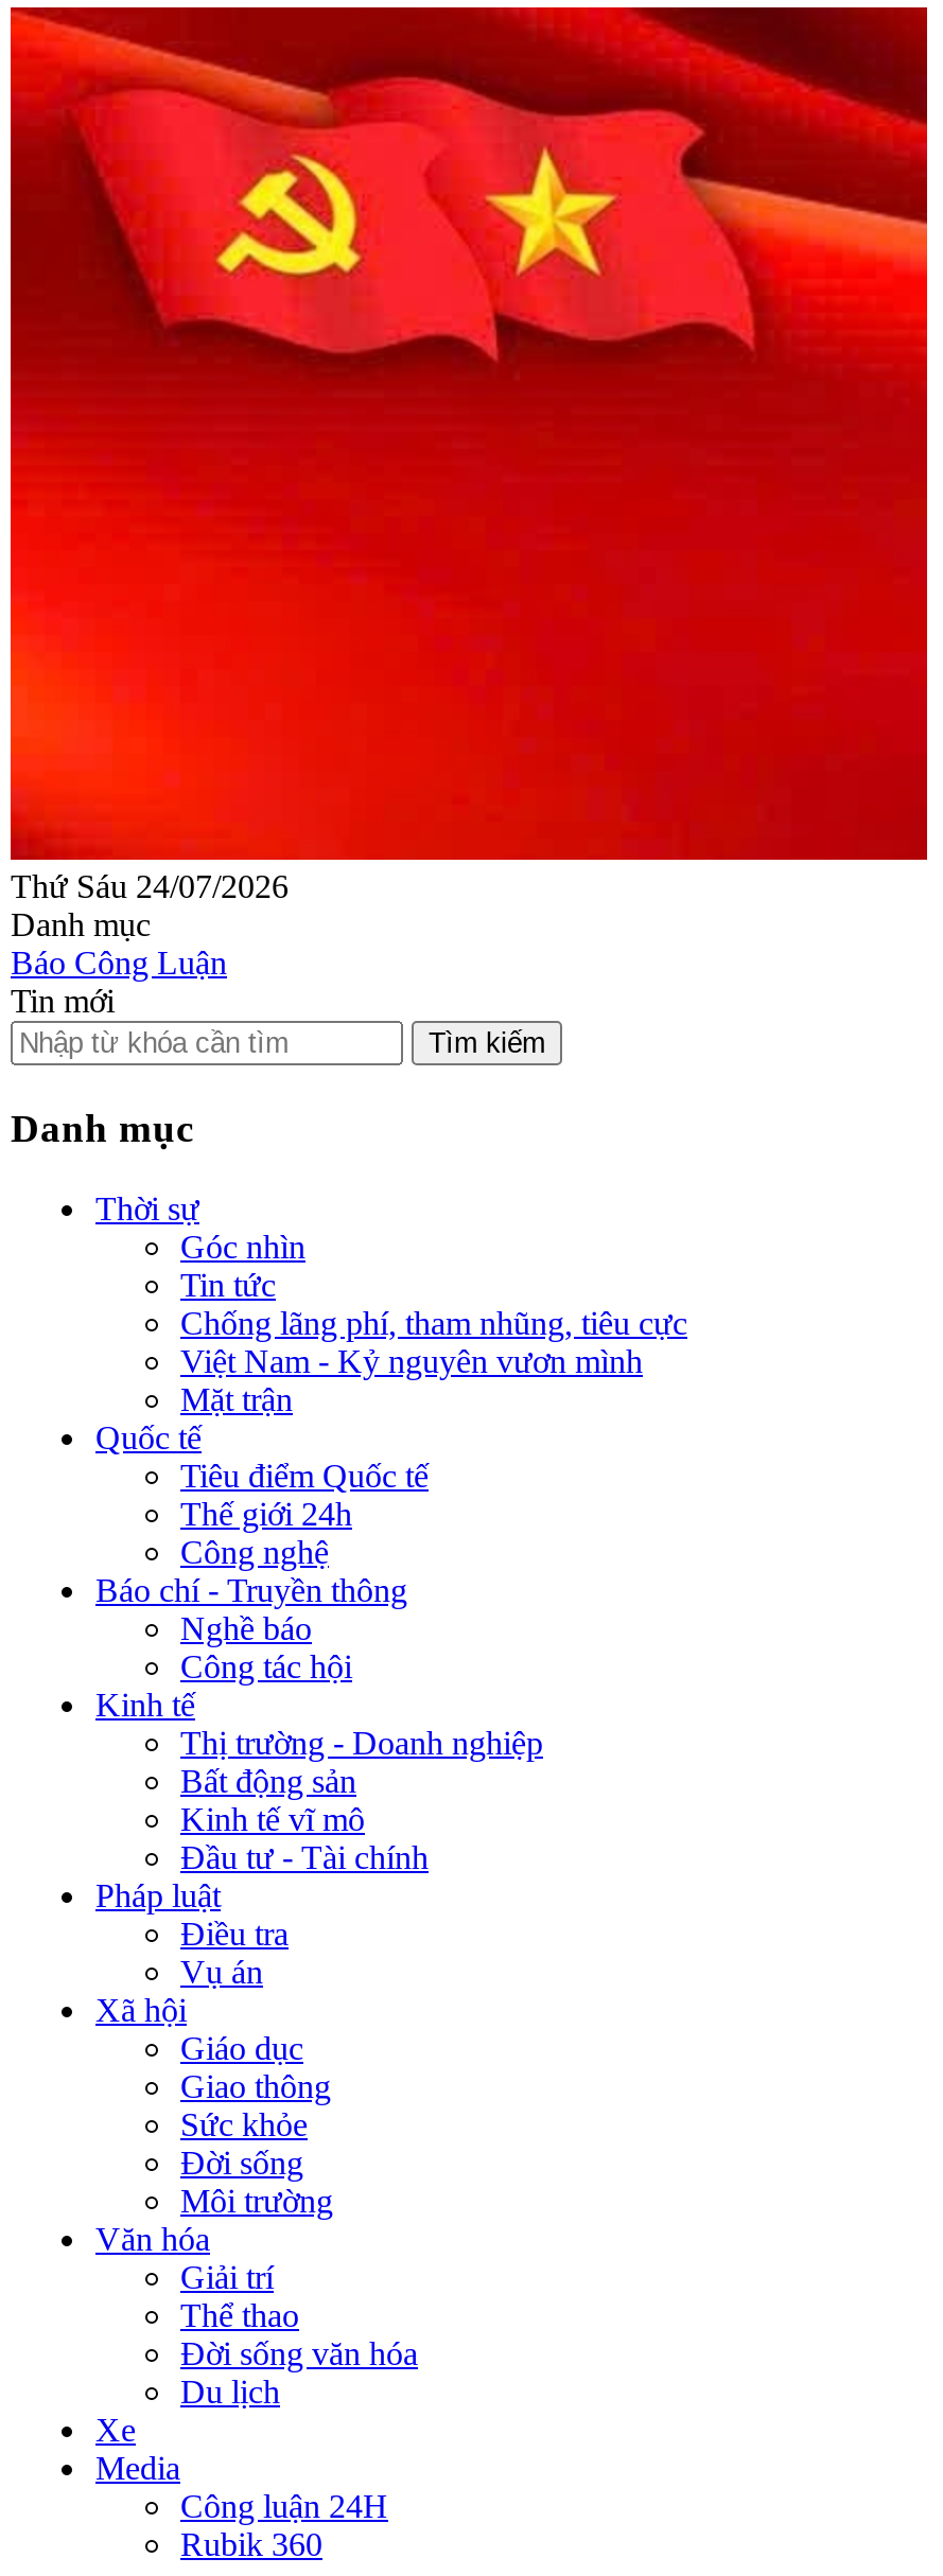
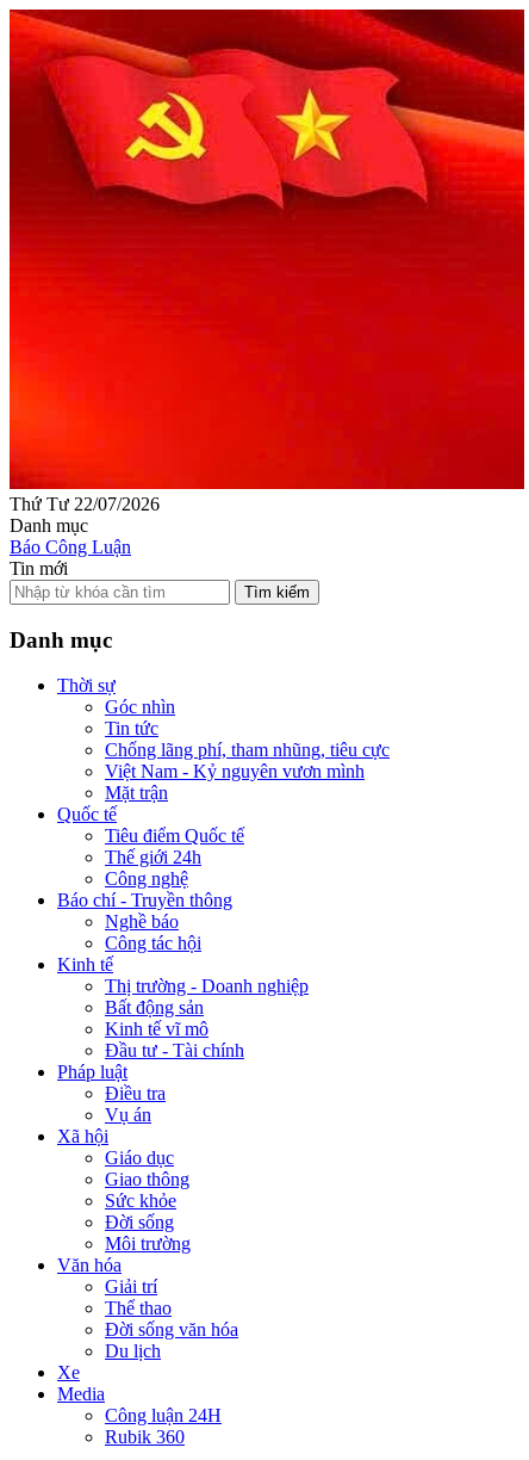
[11,868,289,904] Thứ Sáu 24/07/2026 -> [10,494,160,514] Thứ Tư 22/07/2026

